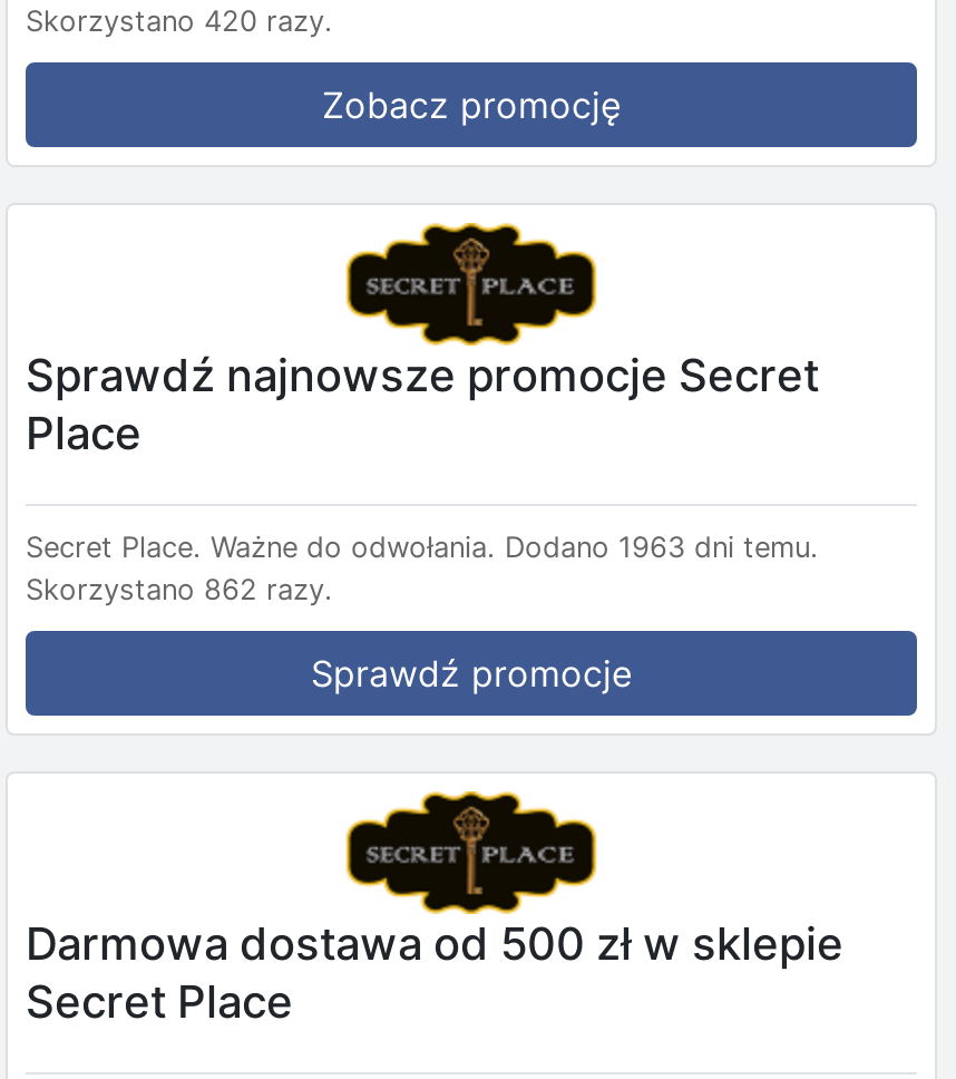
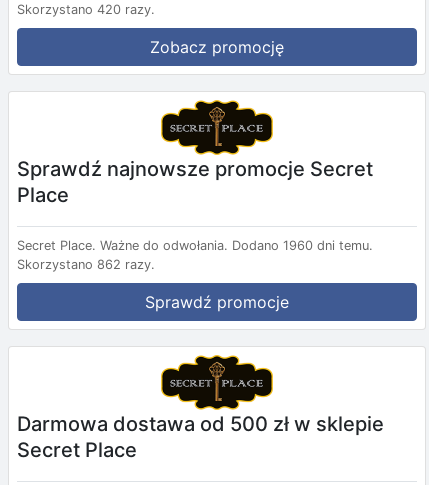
[26,531,819,565] Secret Place. Ważne do odwołania. Dodano 1963 dni temu. -> [17,238,373,253] Secret Place. Ważne do odwołania. Dodano 1960 dni temu.

